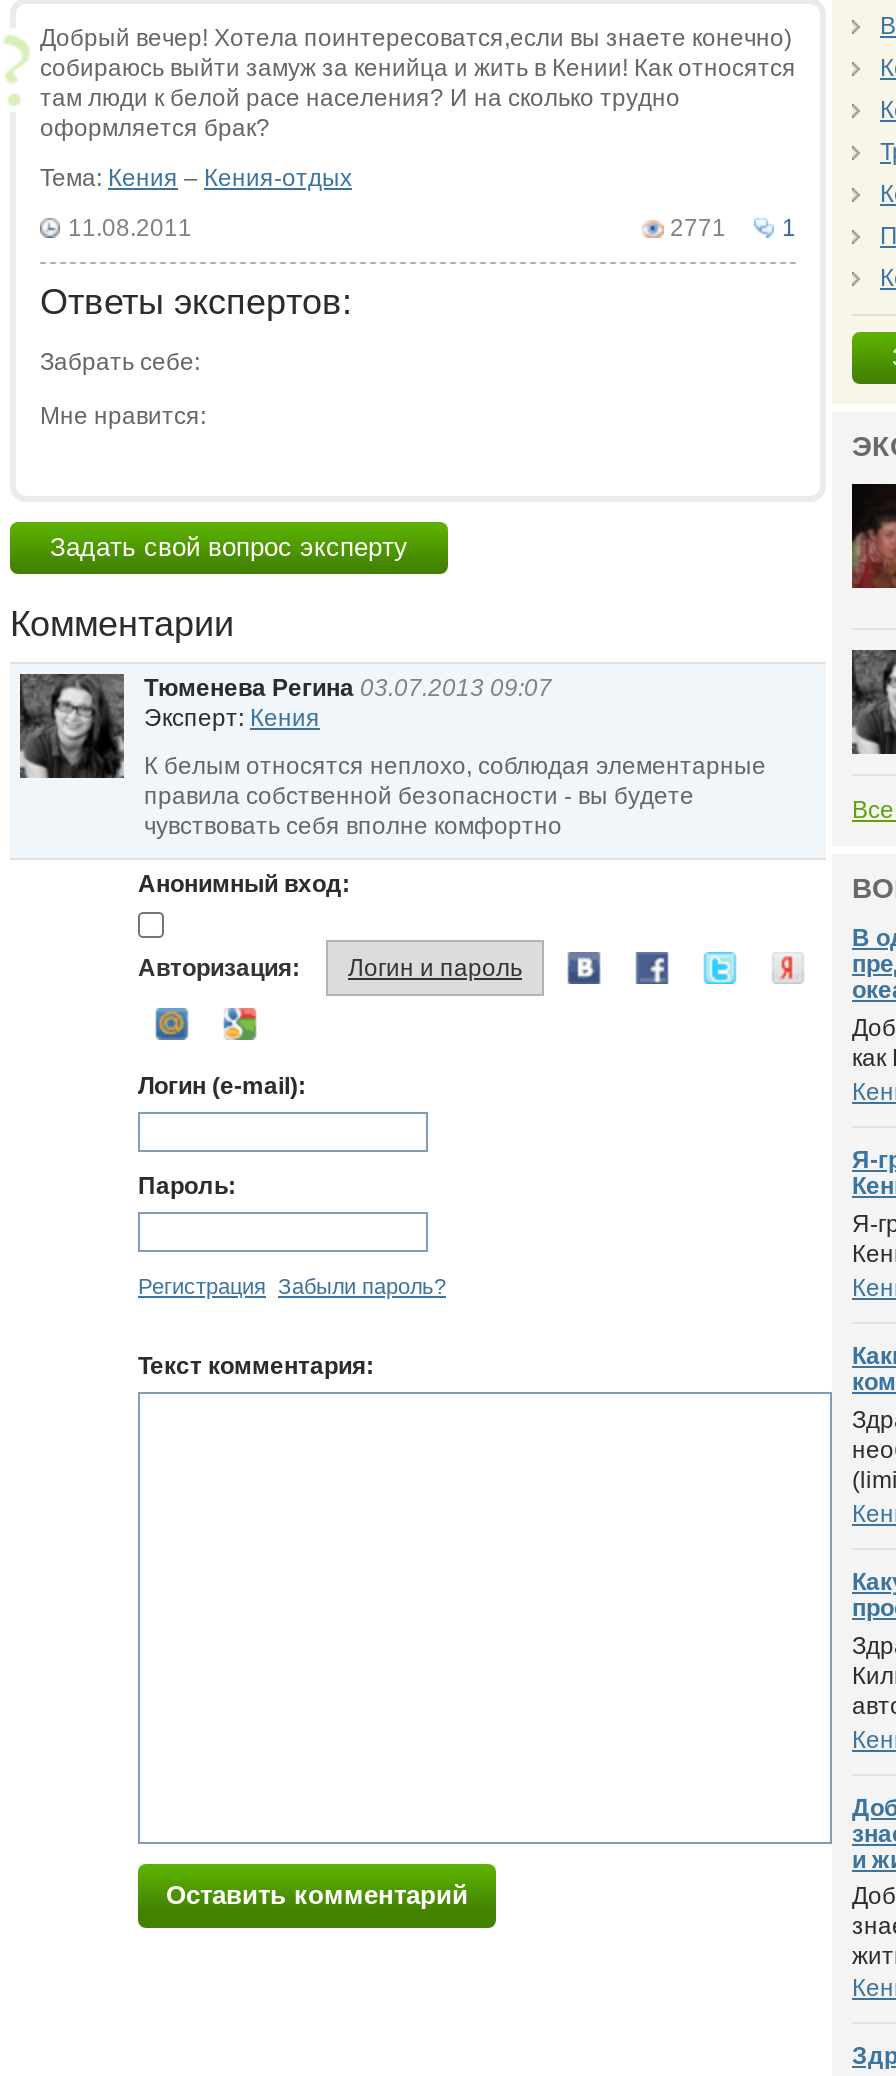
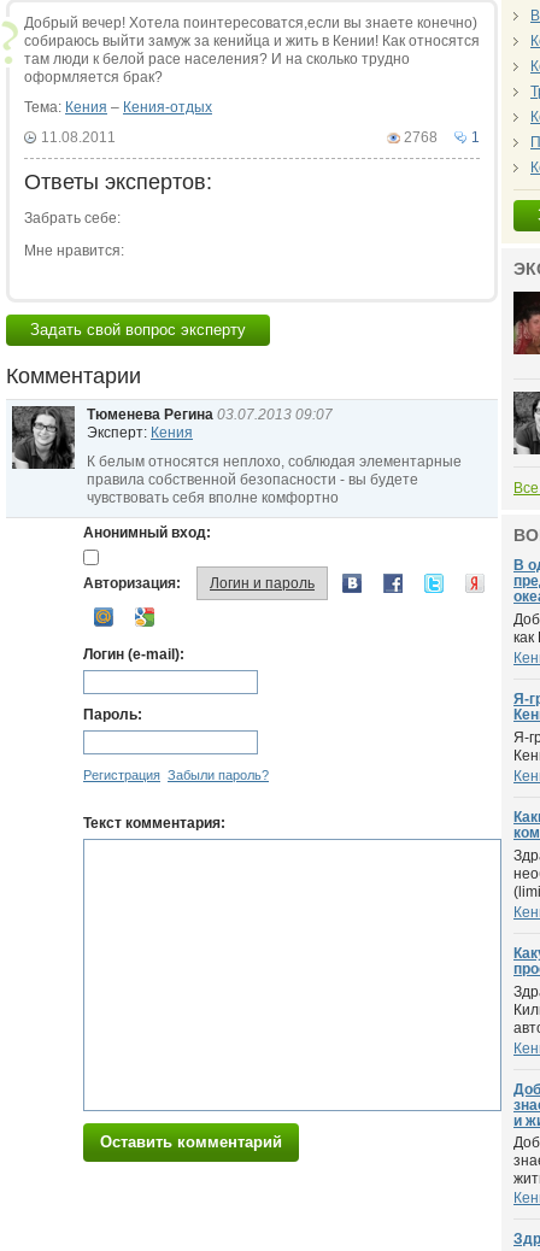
[670,214,796,242] 2771 1 -> [404,129,480,146] 2768 1

